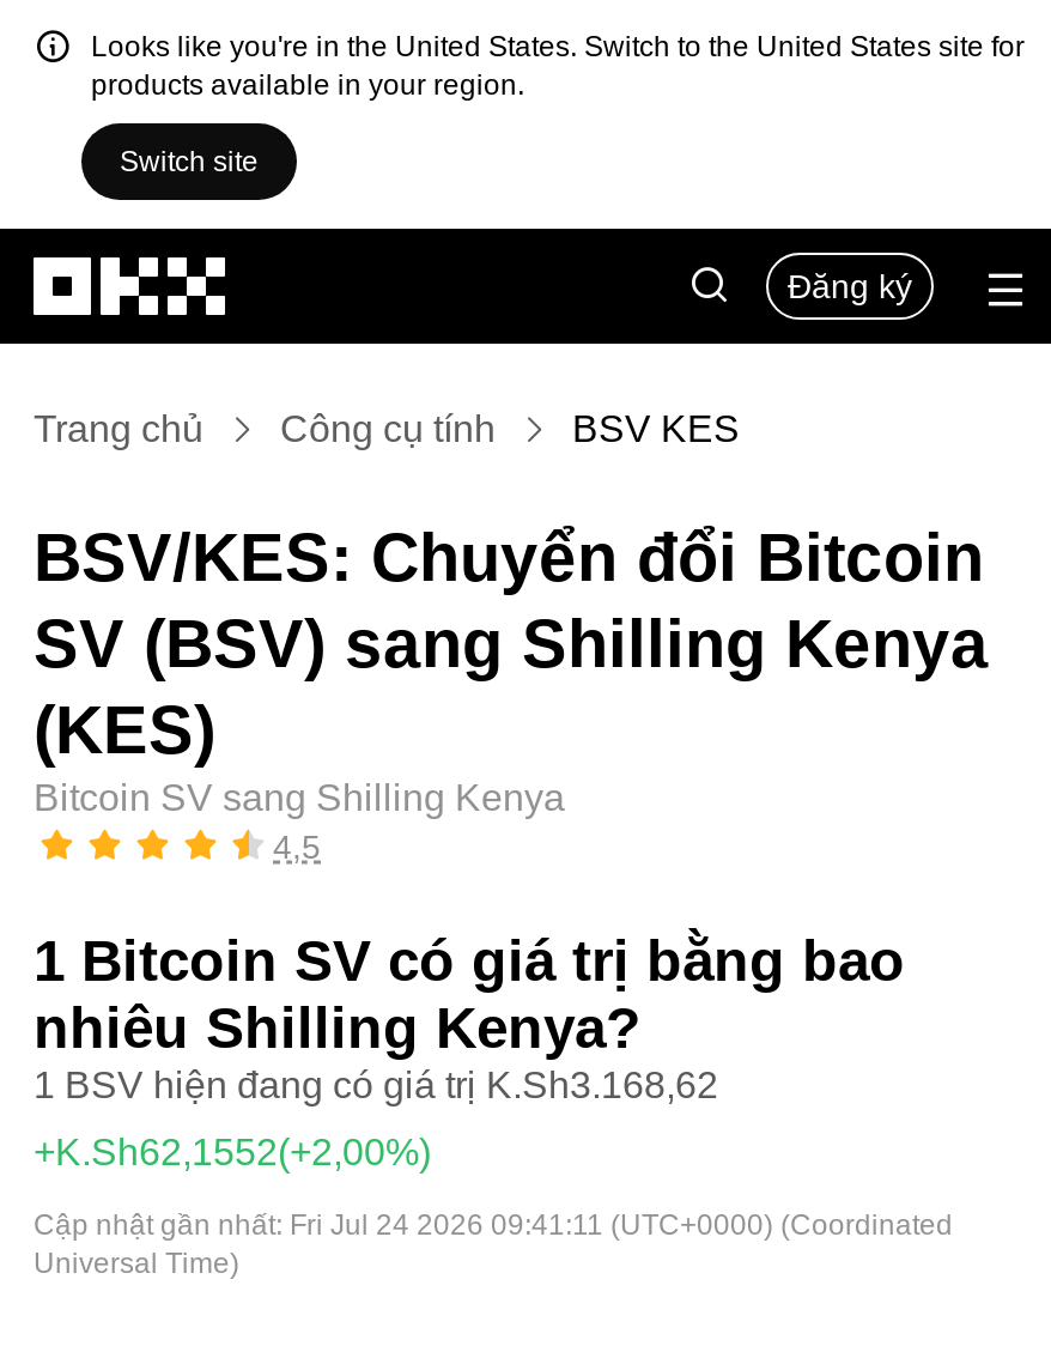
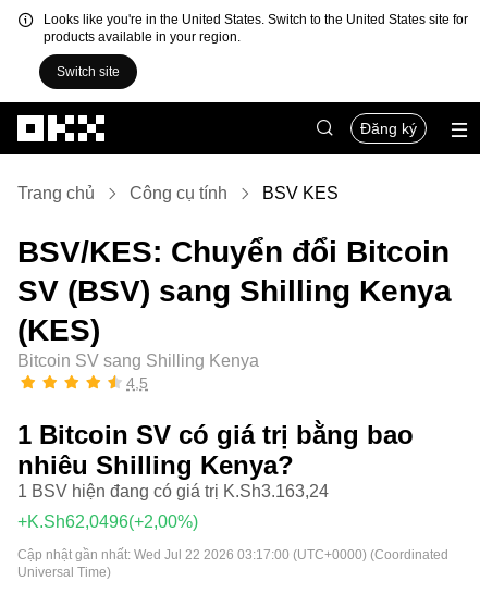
[34,1065,718,1105] 1 BSV hiện đang có giá trị K.Sh3.168,62 -> [17,482,329,500] 1 BSV hiện đang có giá trị K.Sh3.163,24
[34,1132,431,1172] +K.Sh62,1552(+2,00%) -> [17,512,198,531] +K.Sh62,0496(+2,00%)
[34,1208,953,1242] Cập nhật gần nhất: Fri Jul 24 2026 09:41:11 (UTC+0000) (Coordinated -> [17,547,448,562] Cập nhật gần nhất: Wed Jul 22 2026 03:17:00 (UTC+0000) (Coordinated

